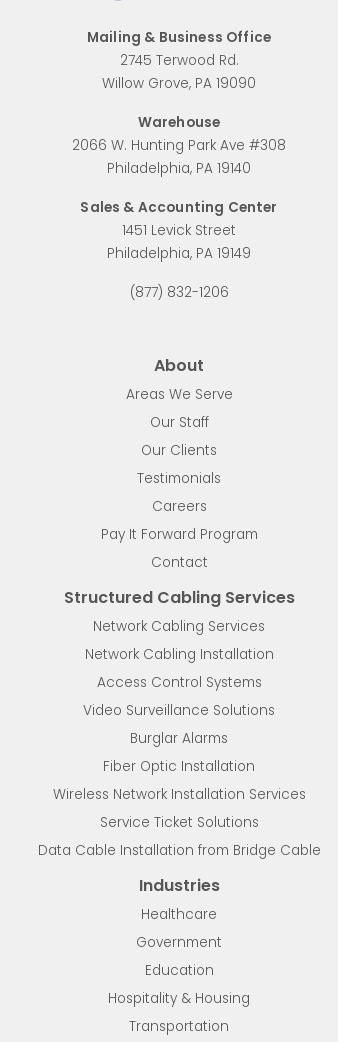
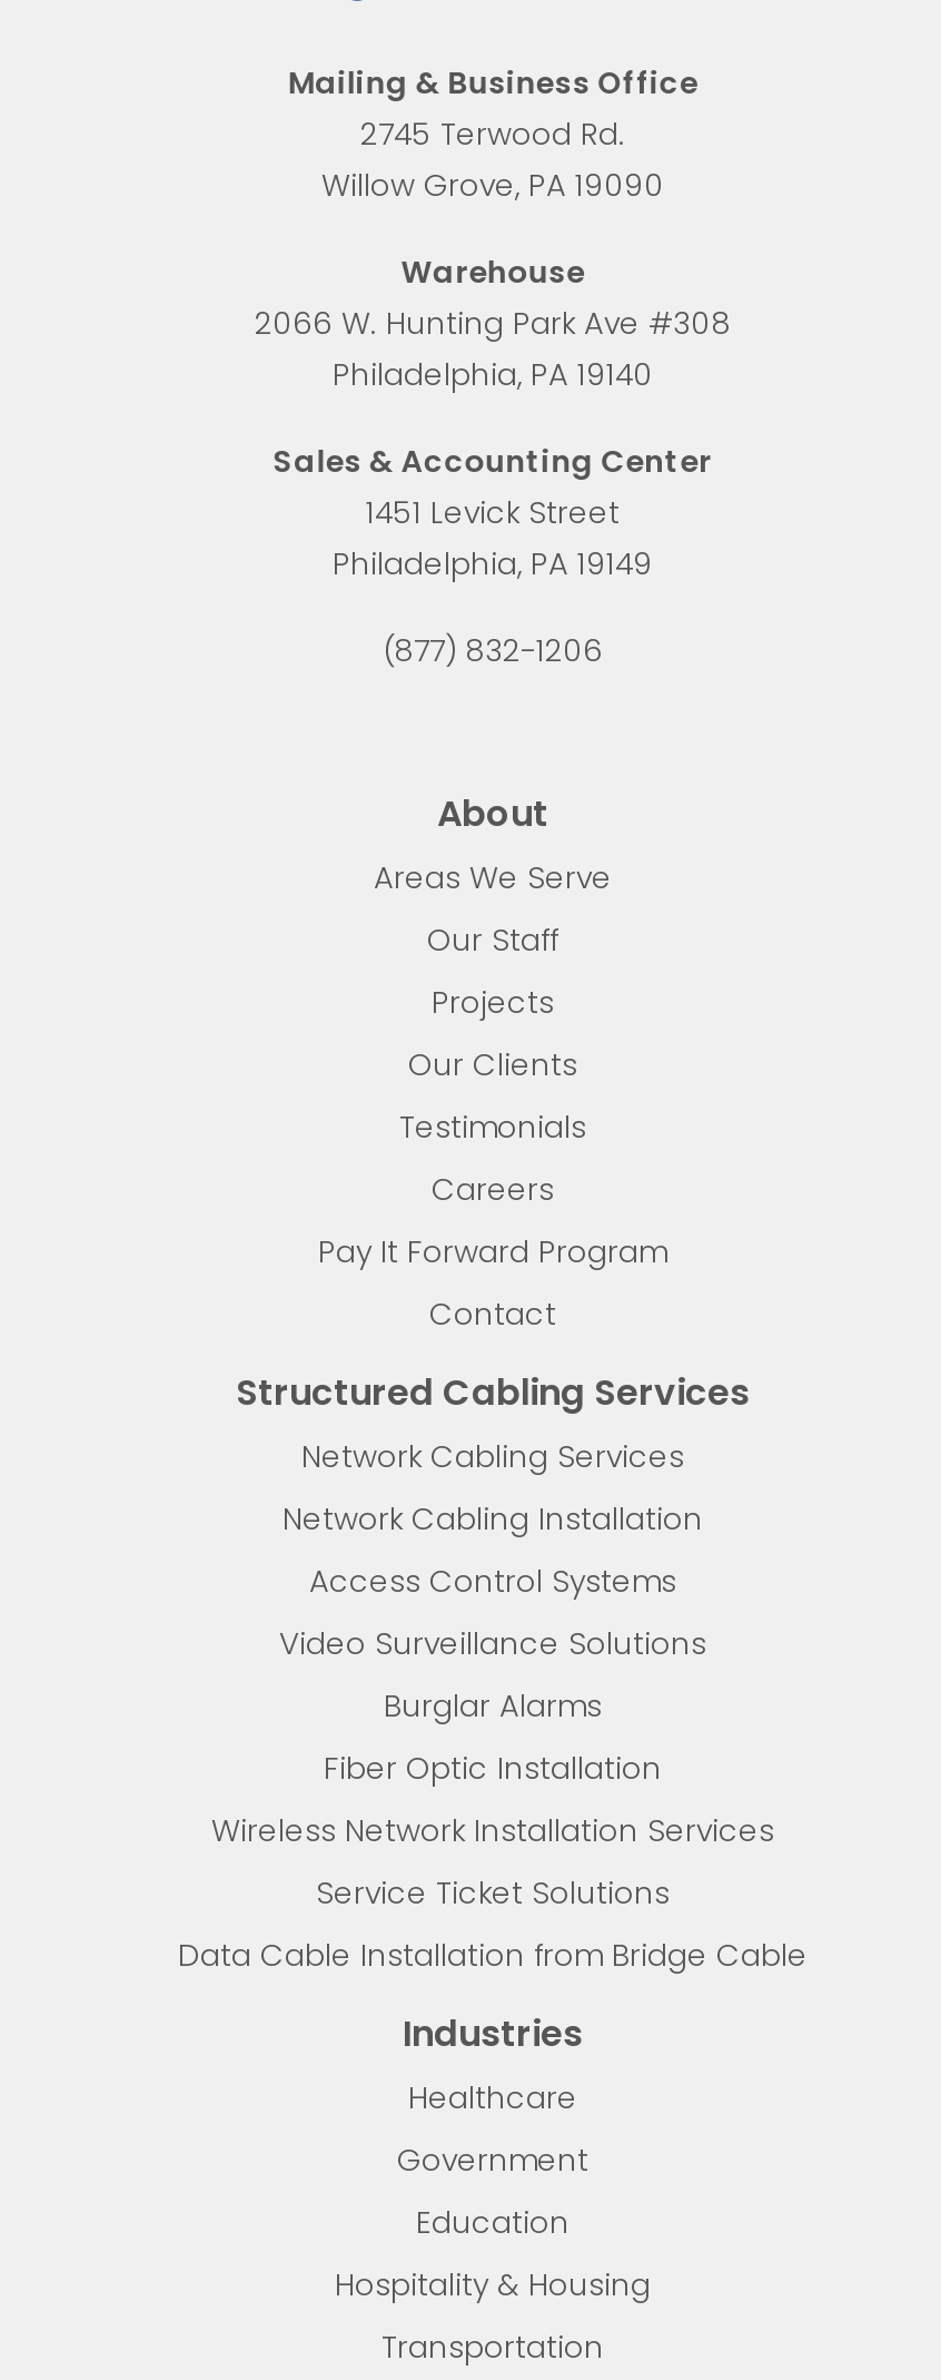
none -> [432,982,554,1024] Projects

